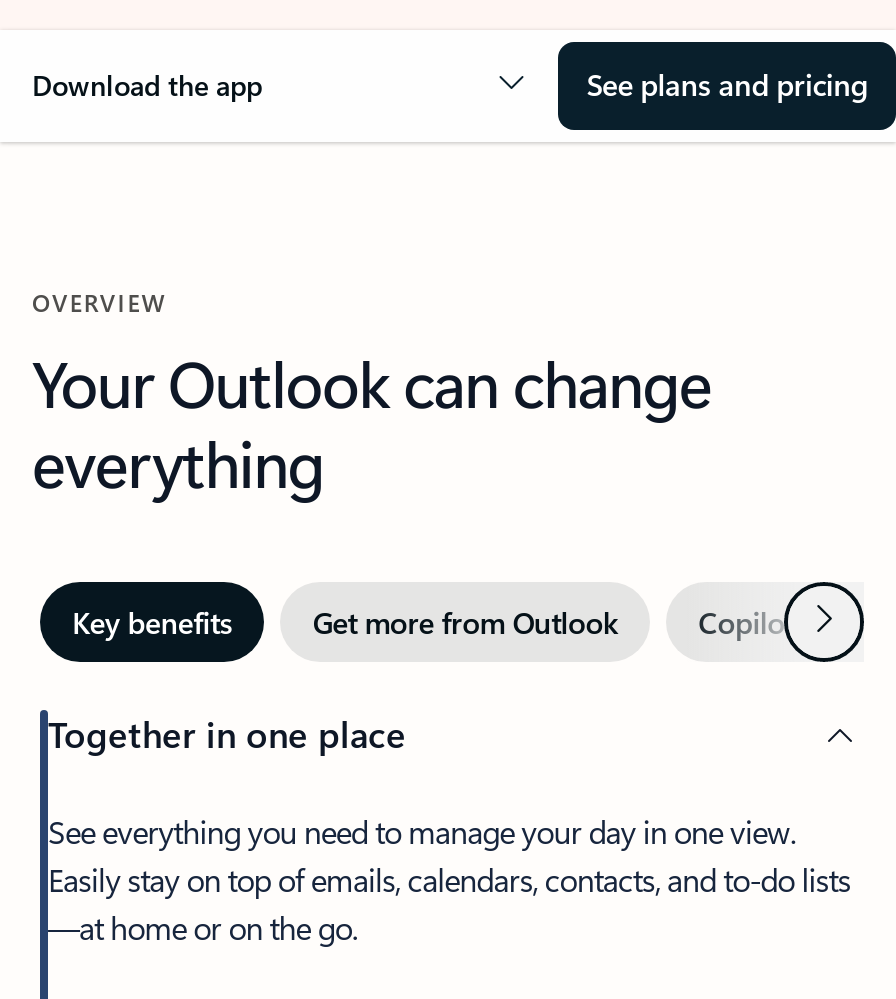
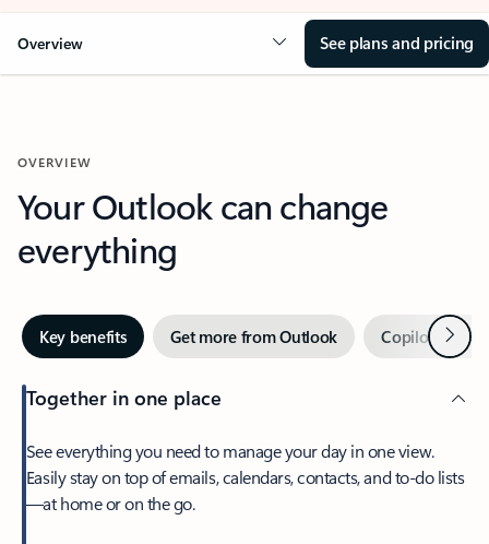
[32,66,262,104] Download the app -> [17,33,83,54] Overview

